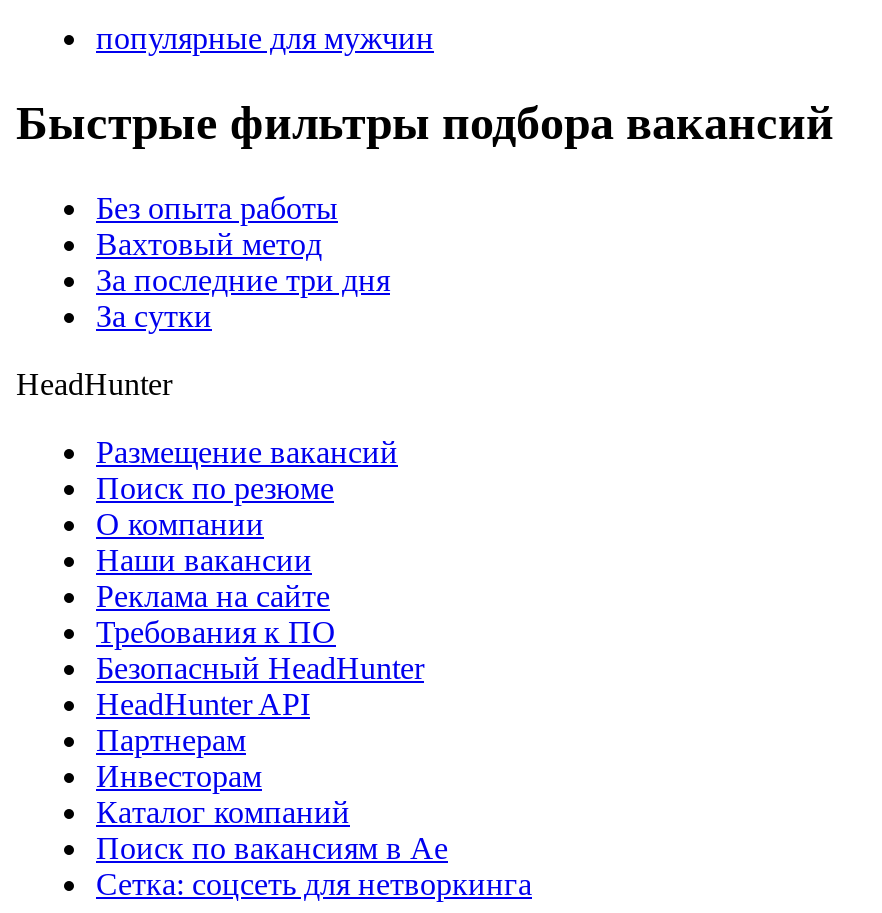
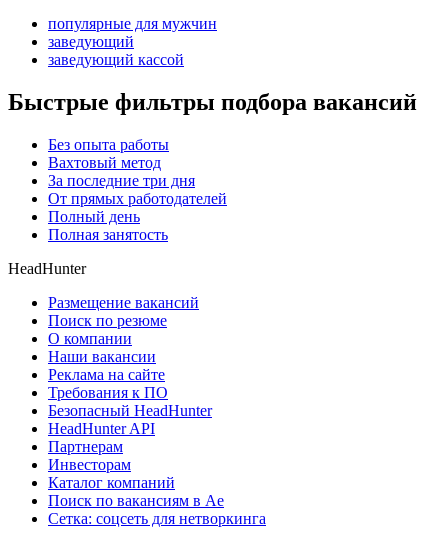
none -> [48,33,184,68] заведующий | заведующий кассой
[96,299,212,333] За сутки -> [48,190,227,243] От прямых работодателей | Полный день | Полная занятость

